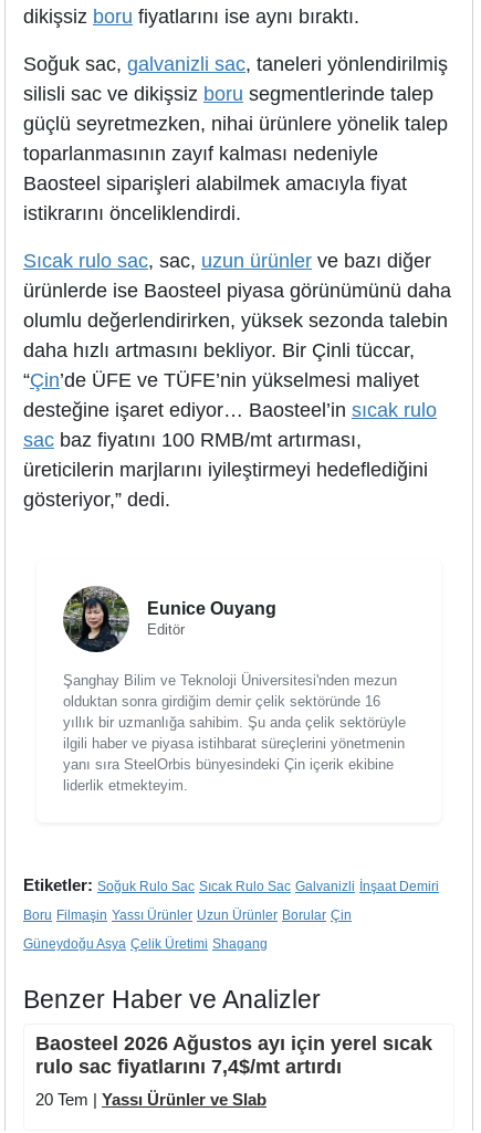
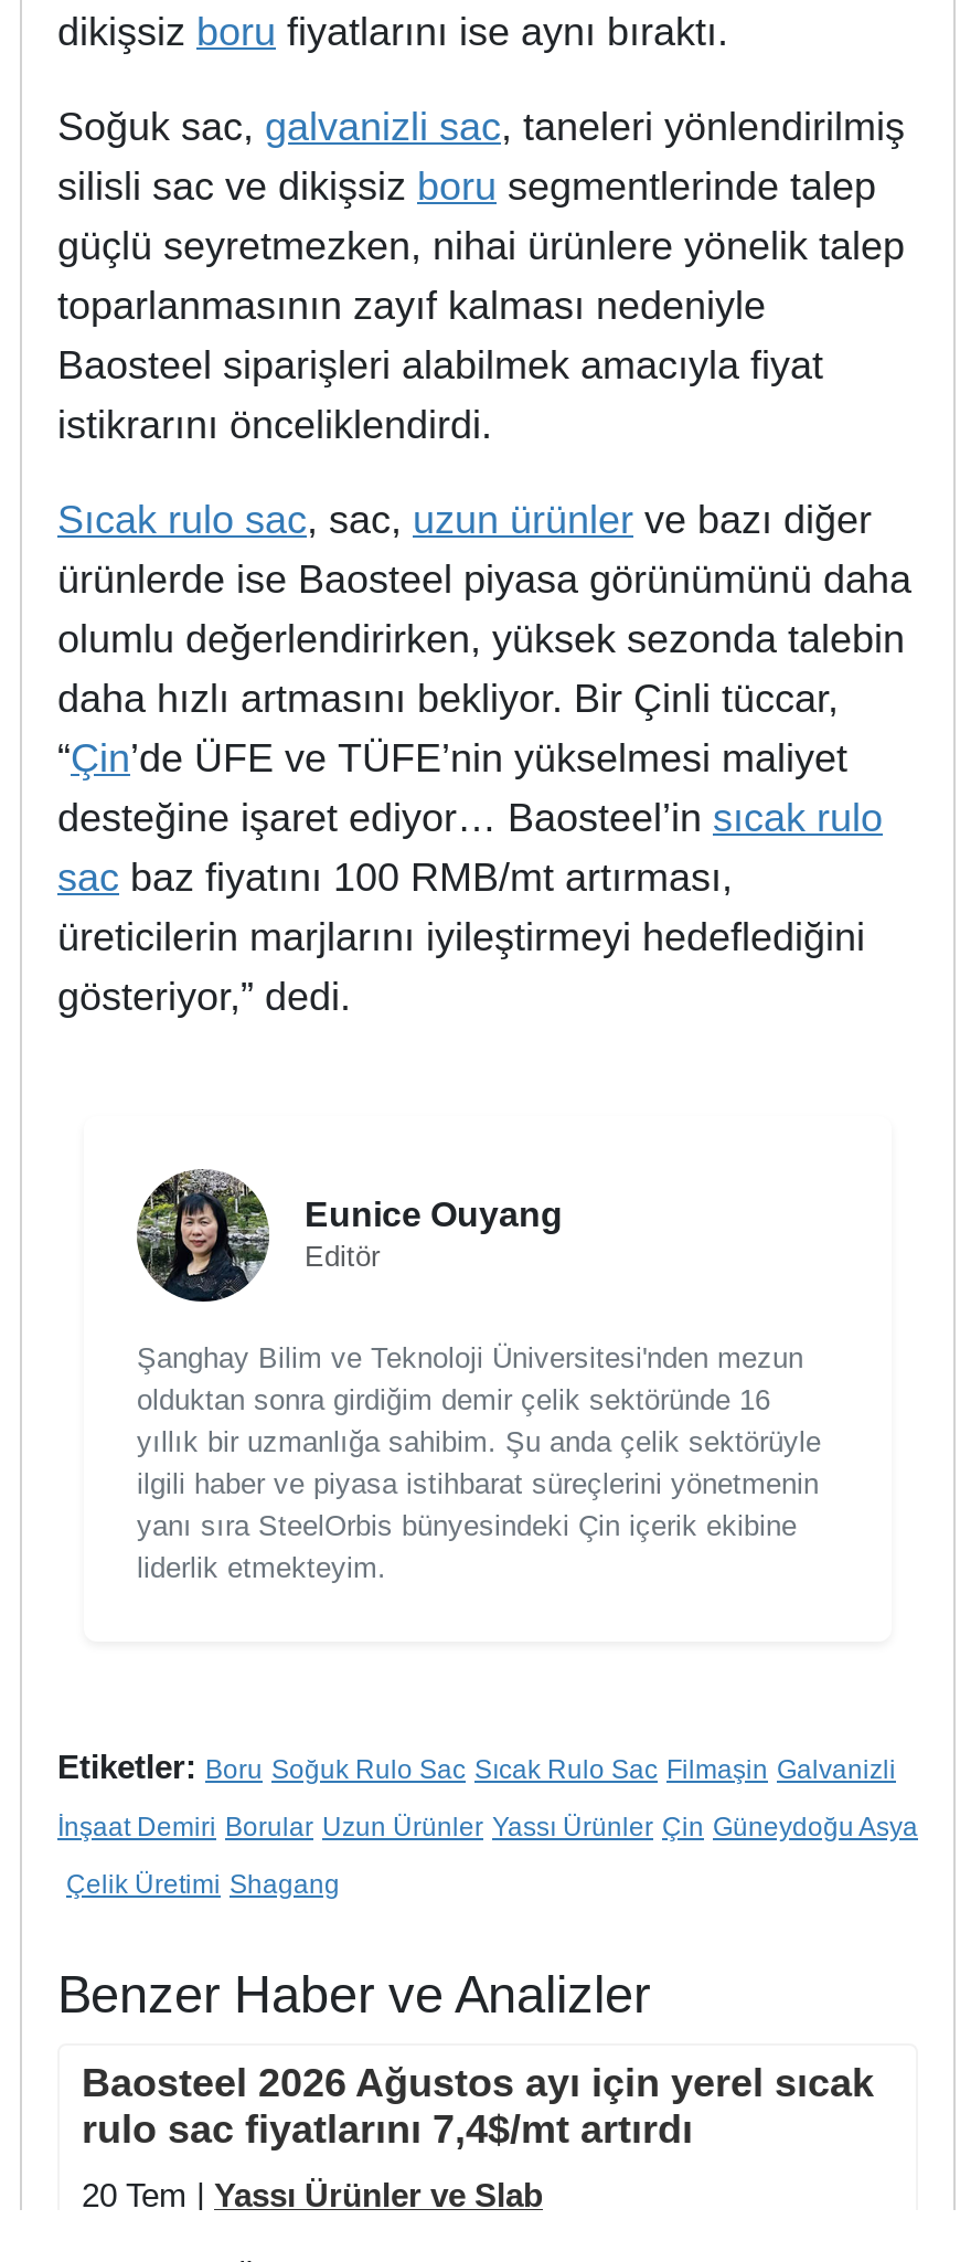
[23,875,439,894] Etiketler: Soğuk Rulo Sac Sıcak Rulo Sac Galvanizli İnşaat Demiri -> [57,1748,896,1785] Etiketler: Boru Soğuk Rulo Sac Sıcak Rulo Sac Filmaşin Galvanizli
[23,908,352,923] Boru Filmaşin Yassı Ürünler Uzun Ürünler Borular Çin -> [57,1812,918,1842] İnşaat Demiri Borular Uzun Ürünler Yassı Ürünler Çin Güneydoğu Asya
[23,936,268,952] Güneydoğu Asya Çelik Üretimi Shagang -> [66,1869,340,1900] Çelik Üretimi Shagang

